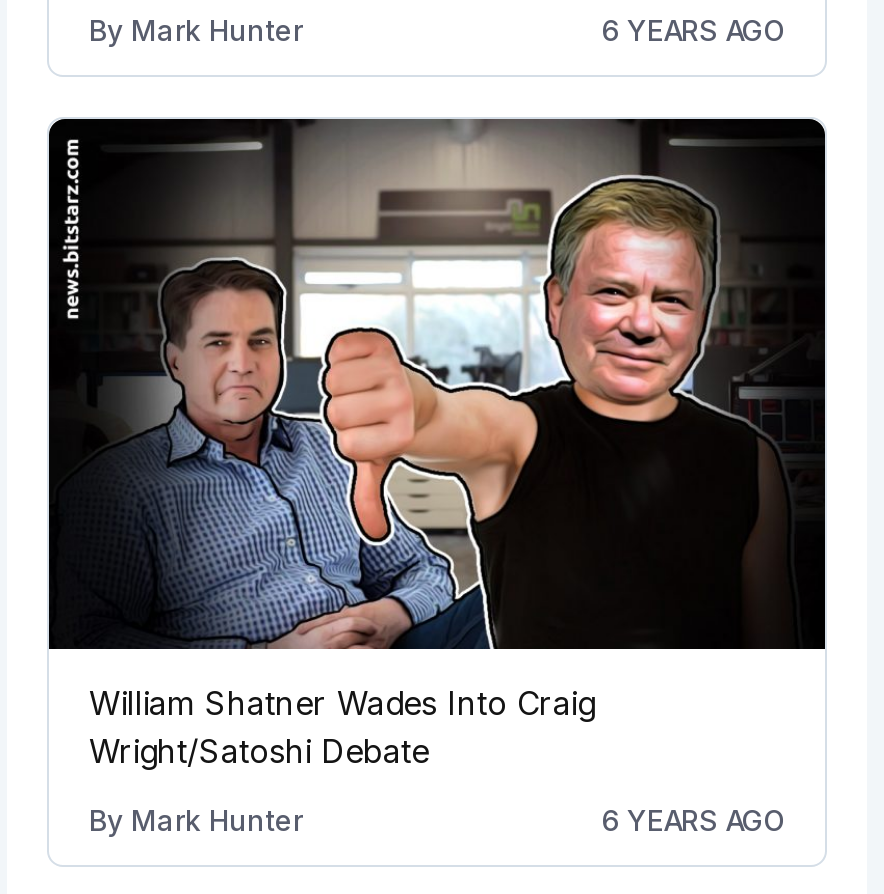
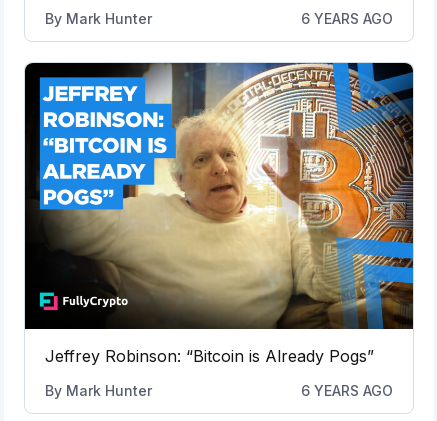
[61,117,827,772] [image] | William Shatner Wades Into Craig | Wright/Satoshi Debate -> [34,62,414,366] [image] | Jeffrey Robinson: “Bitcoin is Already Pogs”

